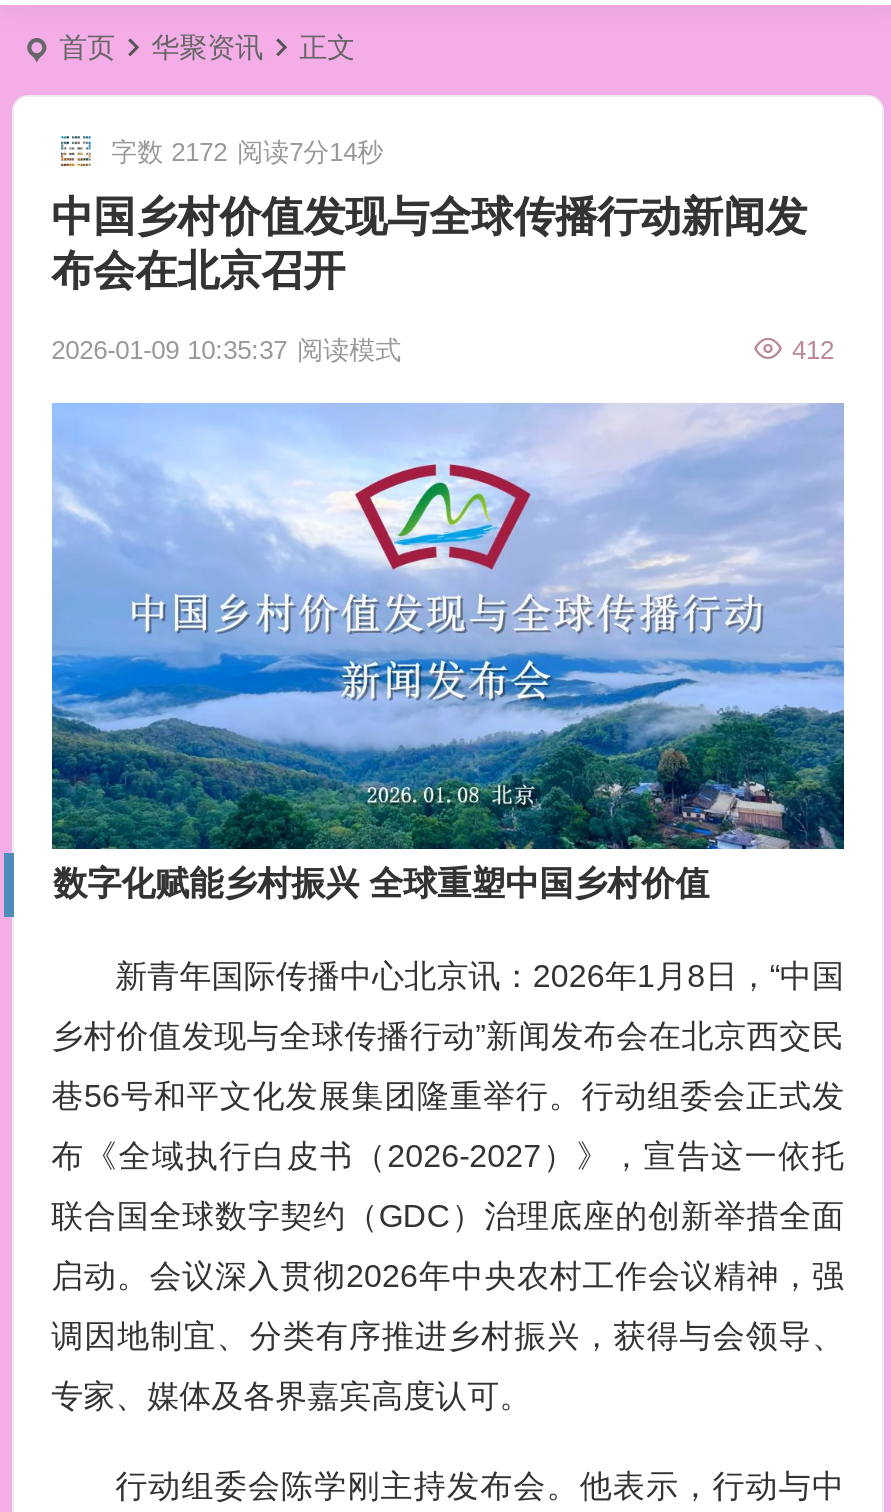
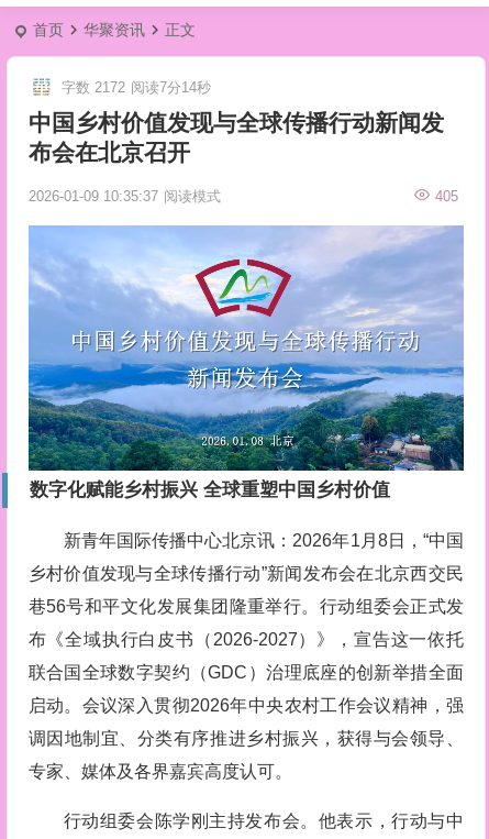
[792,335,834,365] 412 -> [435,188,458,205] 405

